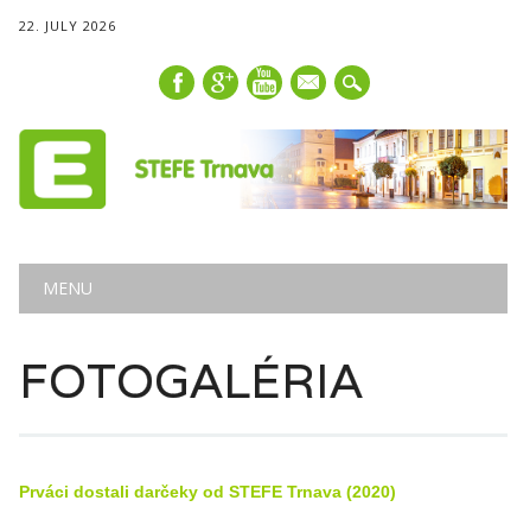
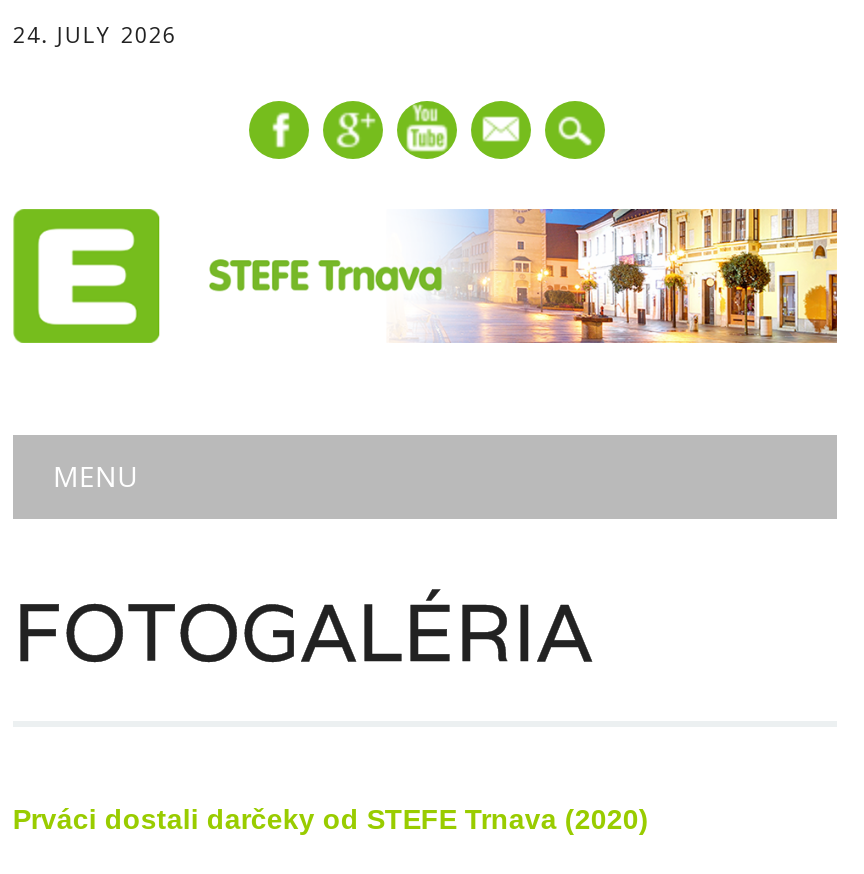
[19,17,116,34] 22. JULY 2026 -> [13,19,177,49] 24. JULY 2026

